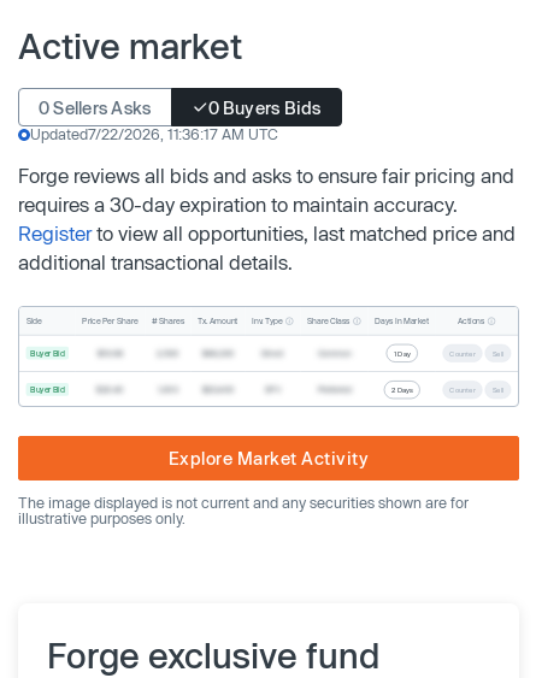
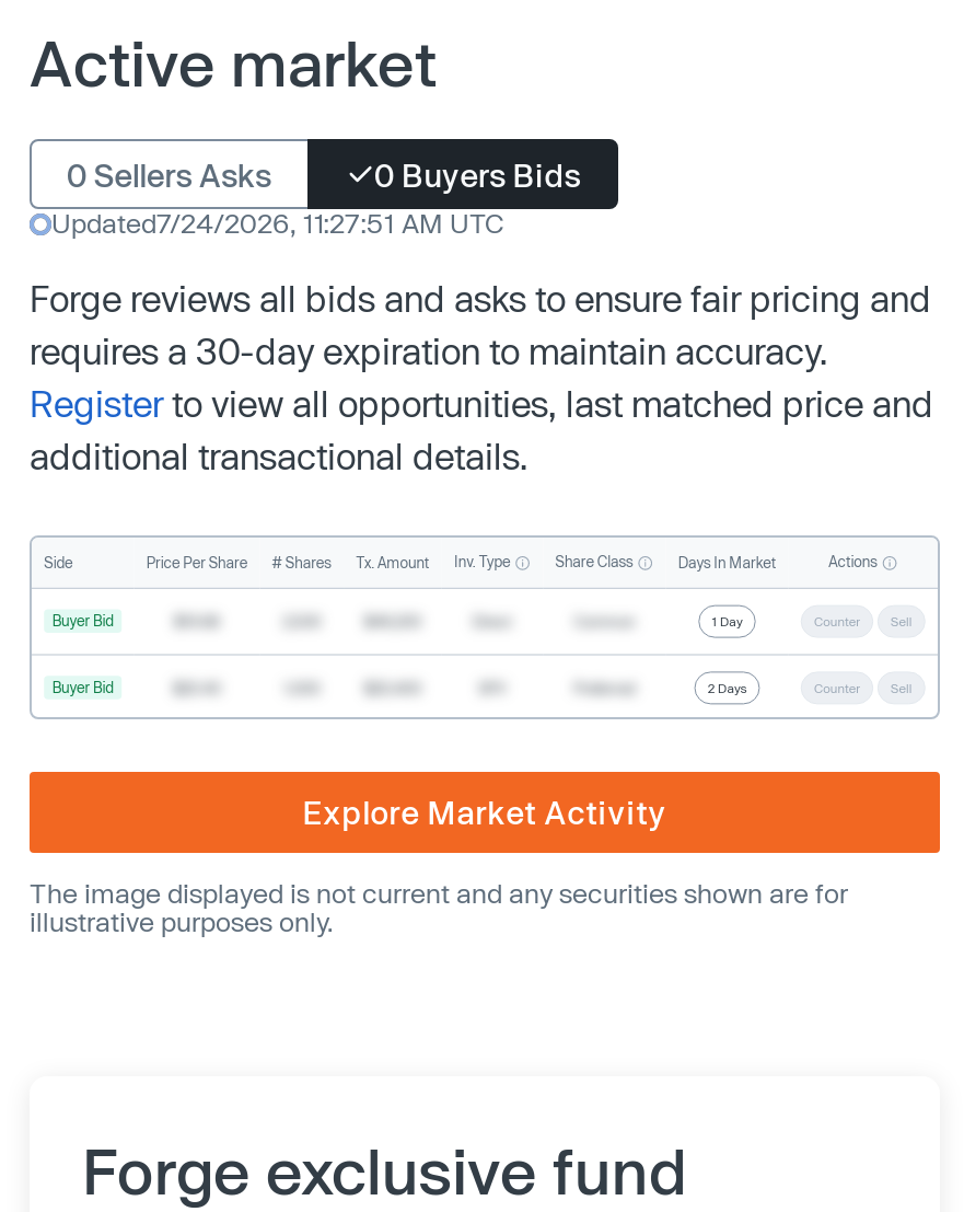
[30,125,278,142] Updated7/22/2026, 11:36:17 AM UTC -> [51,207,504,238] Updated7/24/2026, 11:27:51 AM UTC

